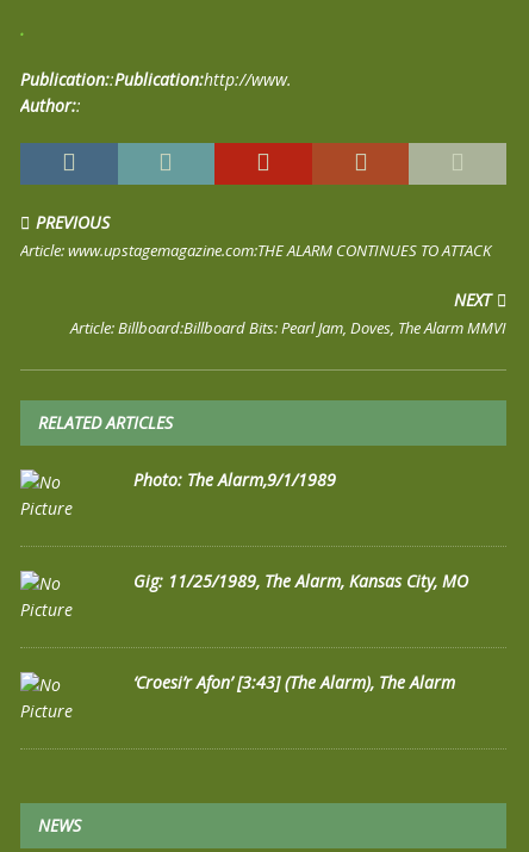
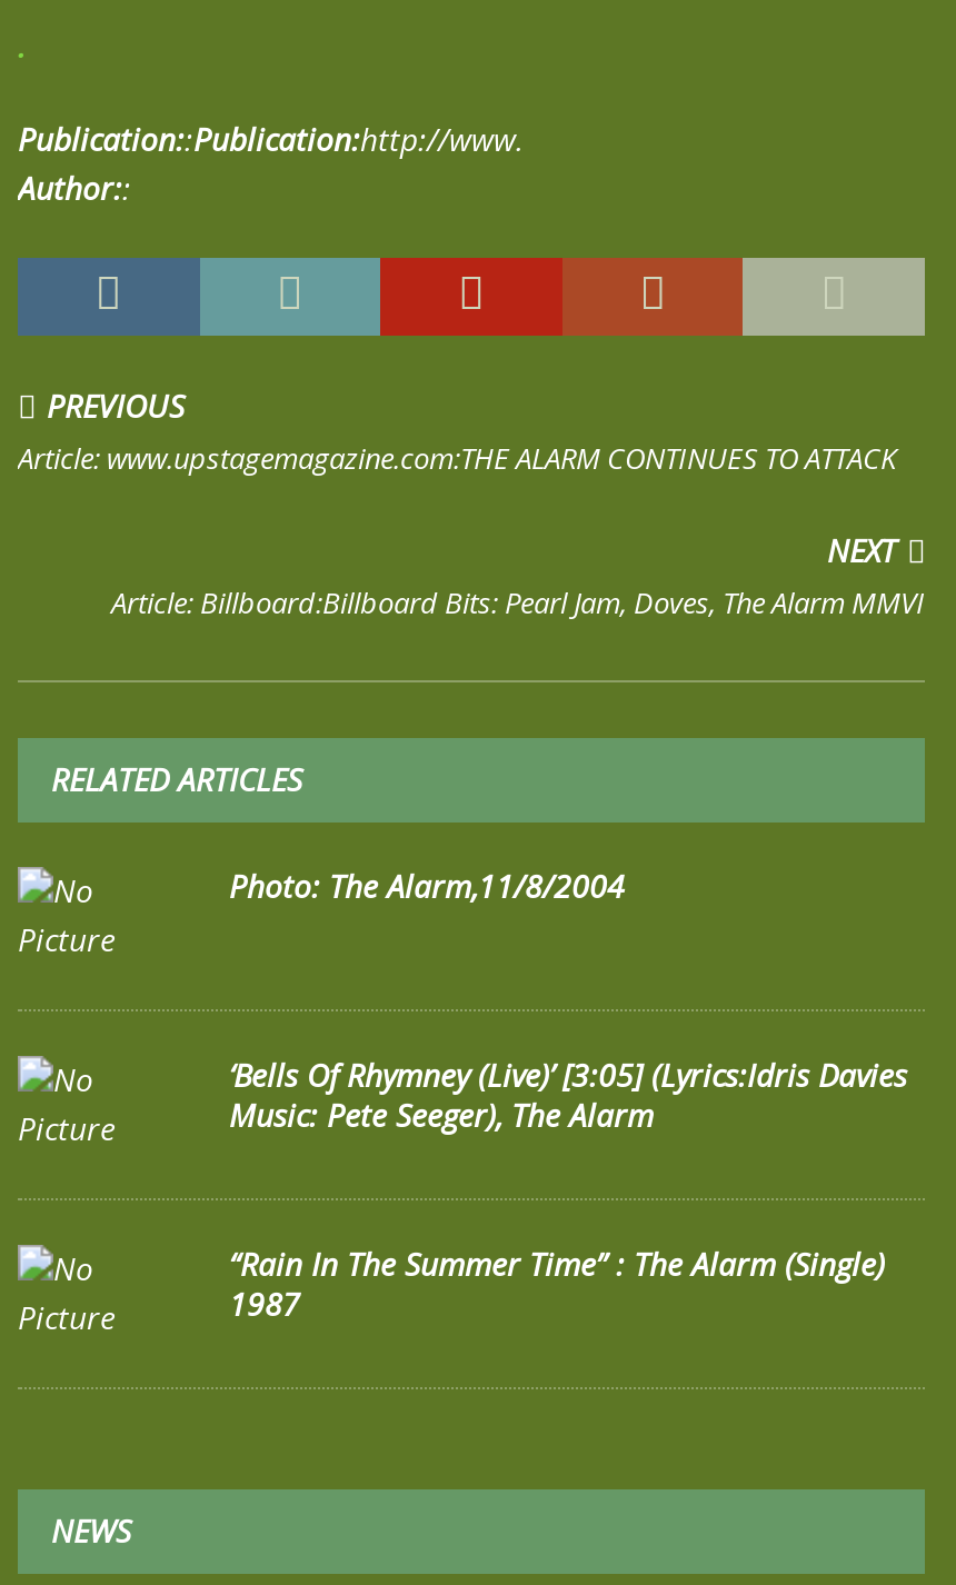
[133,468,336,491] Photo: The Alarm,9/1/1989 -> [229,865,625,907] Photo: The Alarm,11/8/2004
[133,570,468,592] Gig: 11/25/1989, The Alarm, Kansas City, MO -> [229,1054,907,1136] ‘Bells Of Rhymney (Live)’ [3:05] (Lyrics:Idris Davies | Music: Pete Seeger), The Alarm
[133,671,455,694] ‘Croesi’r Afon’ [3:43] (The Alarm), The Alarm -> [229,1243,885,1325] “Rain In The Summer Time” : The Alarm (Single) | 1987

